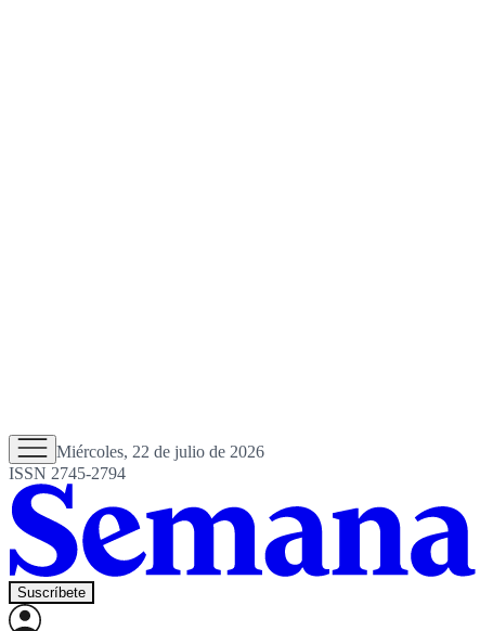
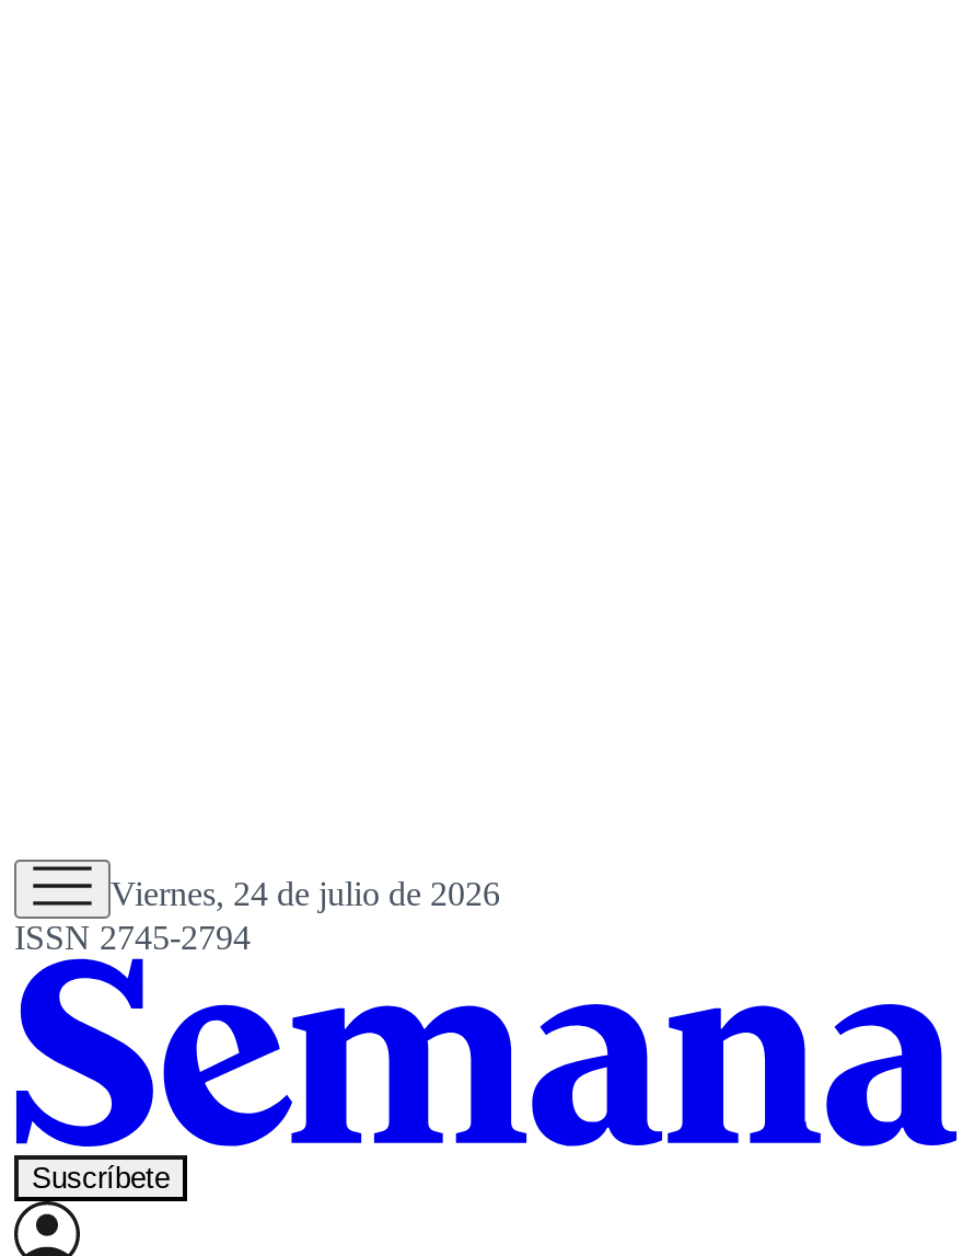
[56,442,264,461] Miércoles, 22 de julio de 2026 -> [111,875,500,912] Viernes, 24 de julio de 2026

